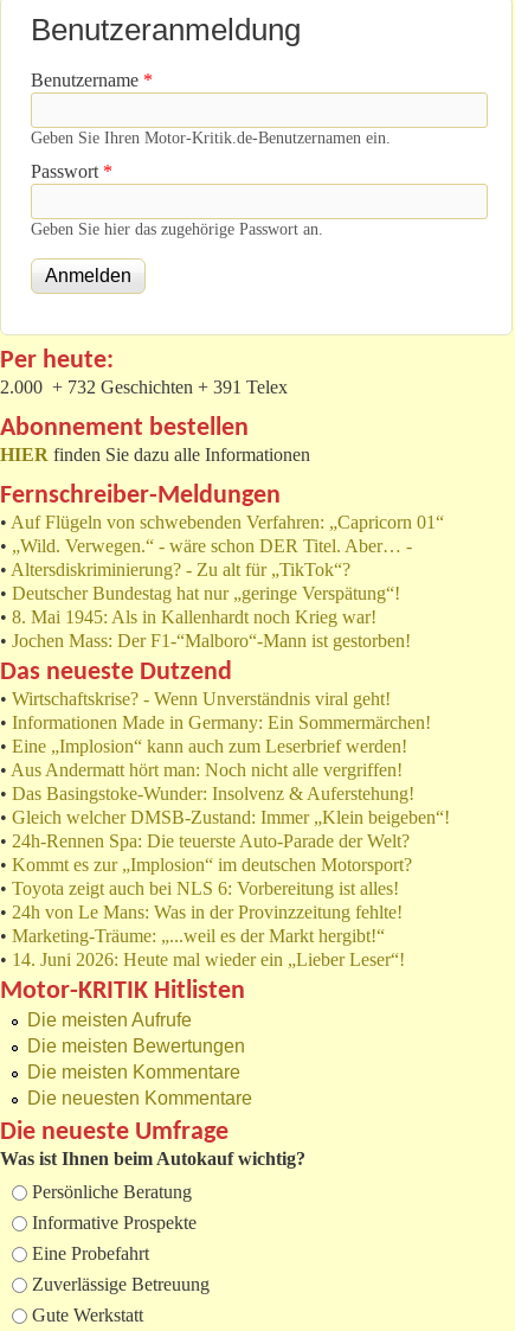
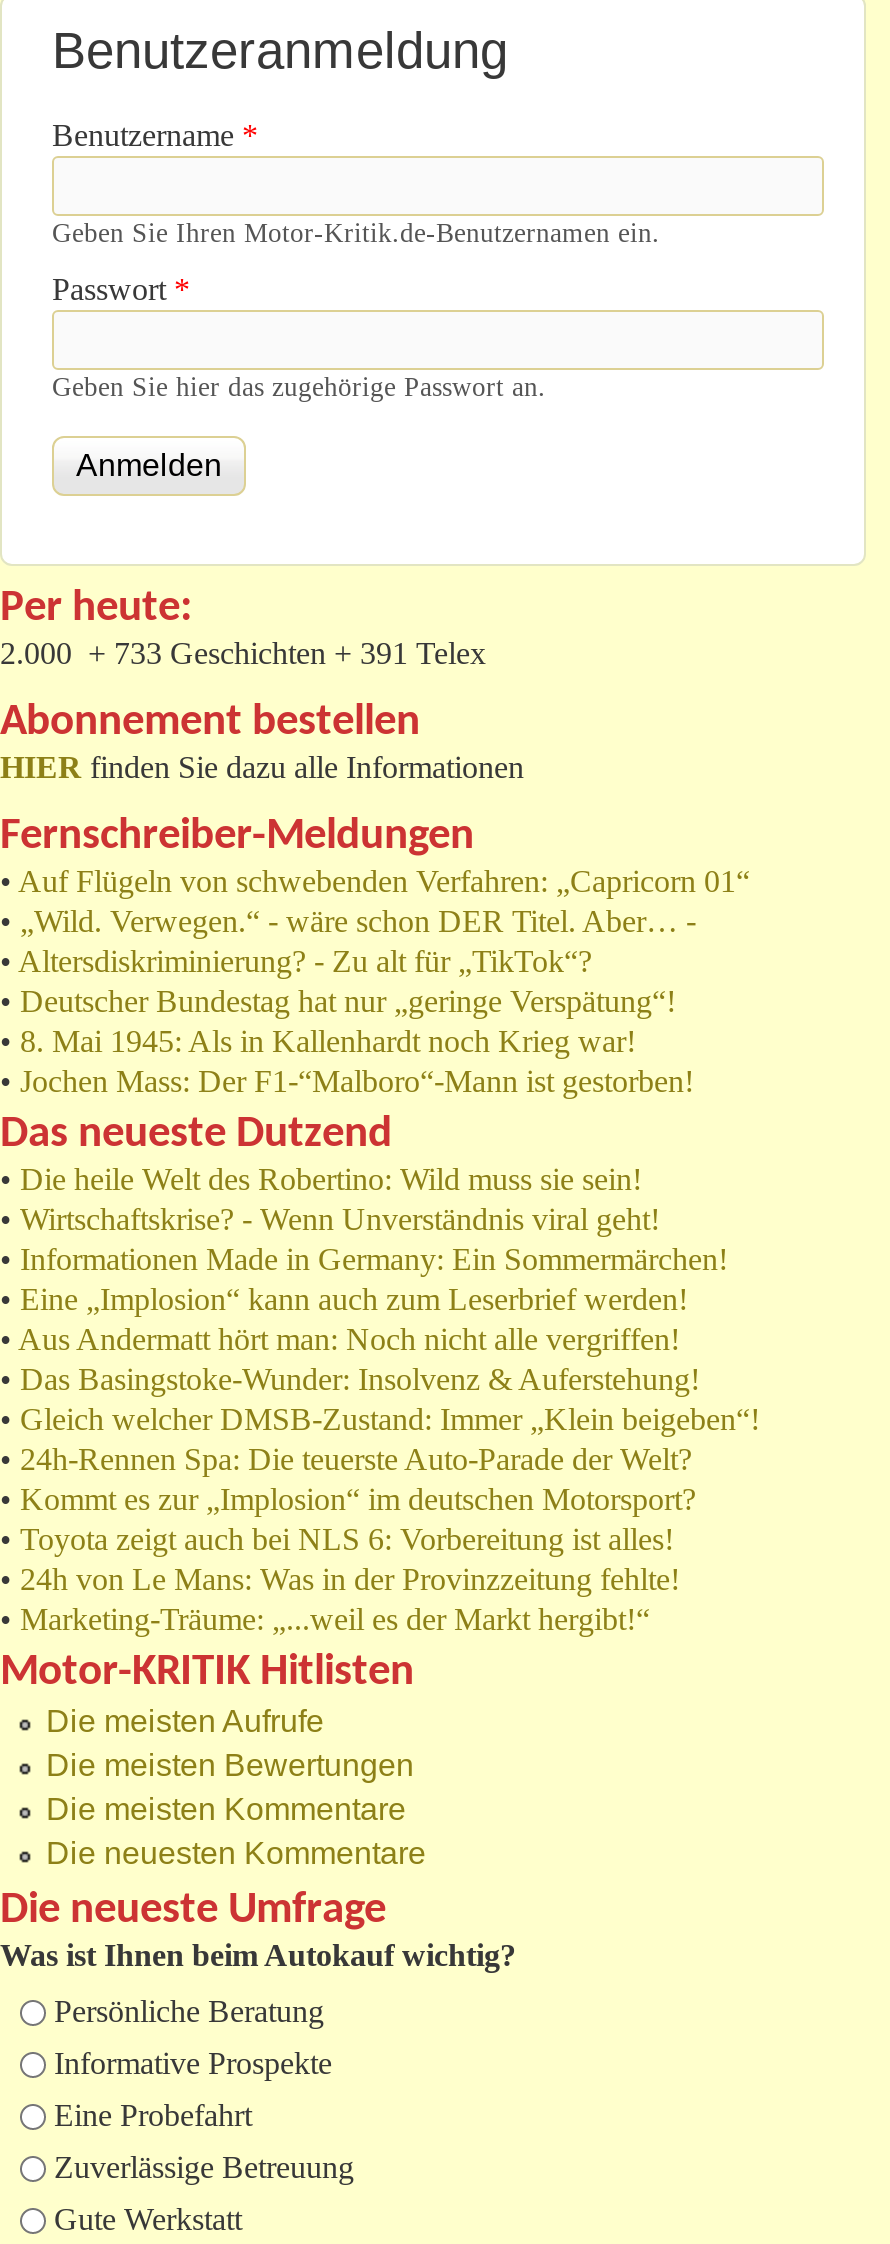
[0,376,288,397] 2.000 + 732 Geschichten + 391 Telex -> [0,635,486,669] 2.000 + 733 Geschichten + 391 Telex
none -> [0,1161,642,1195] • Die heile Welt des Robertino: Wild muss sie sein!
moved [0,688,450,945] -> [0,1201,760,1635]: • Wirtschaftskrise? - Wenn Unverständnis viral geht! | • Informationen Made in Germany: Ein Sommermärchen! | • Eine „Implosion“ kann auch zum Leserbrief werden! | ... | • 24h von Le Mans: Was in der Provinzzeitung fehlte! | • Marketing-Träume: „...weil es der Markt hergibt!“
[0,949,405,969] • 14. Juni 2026: Heute mal wieder ein „Lieber Leser“! -> none

